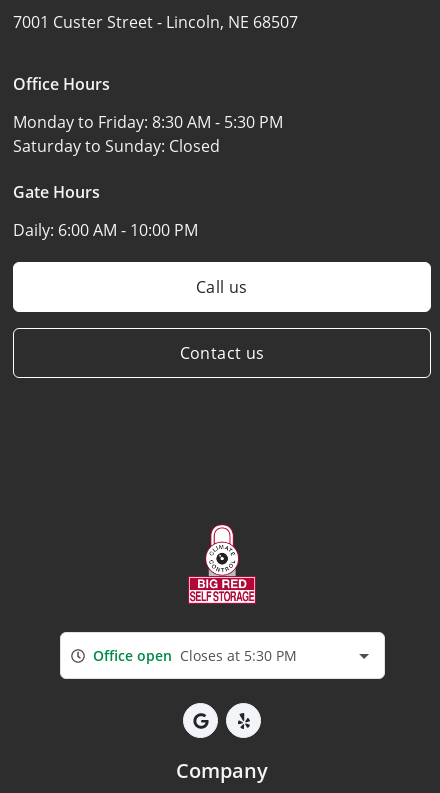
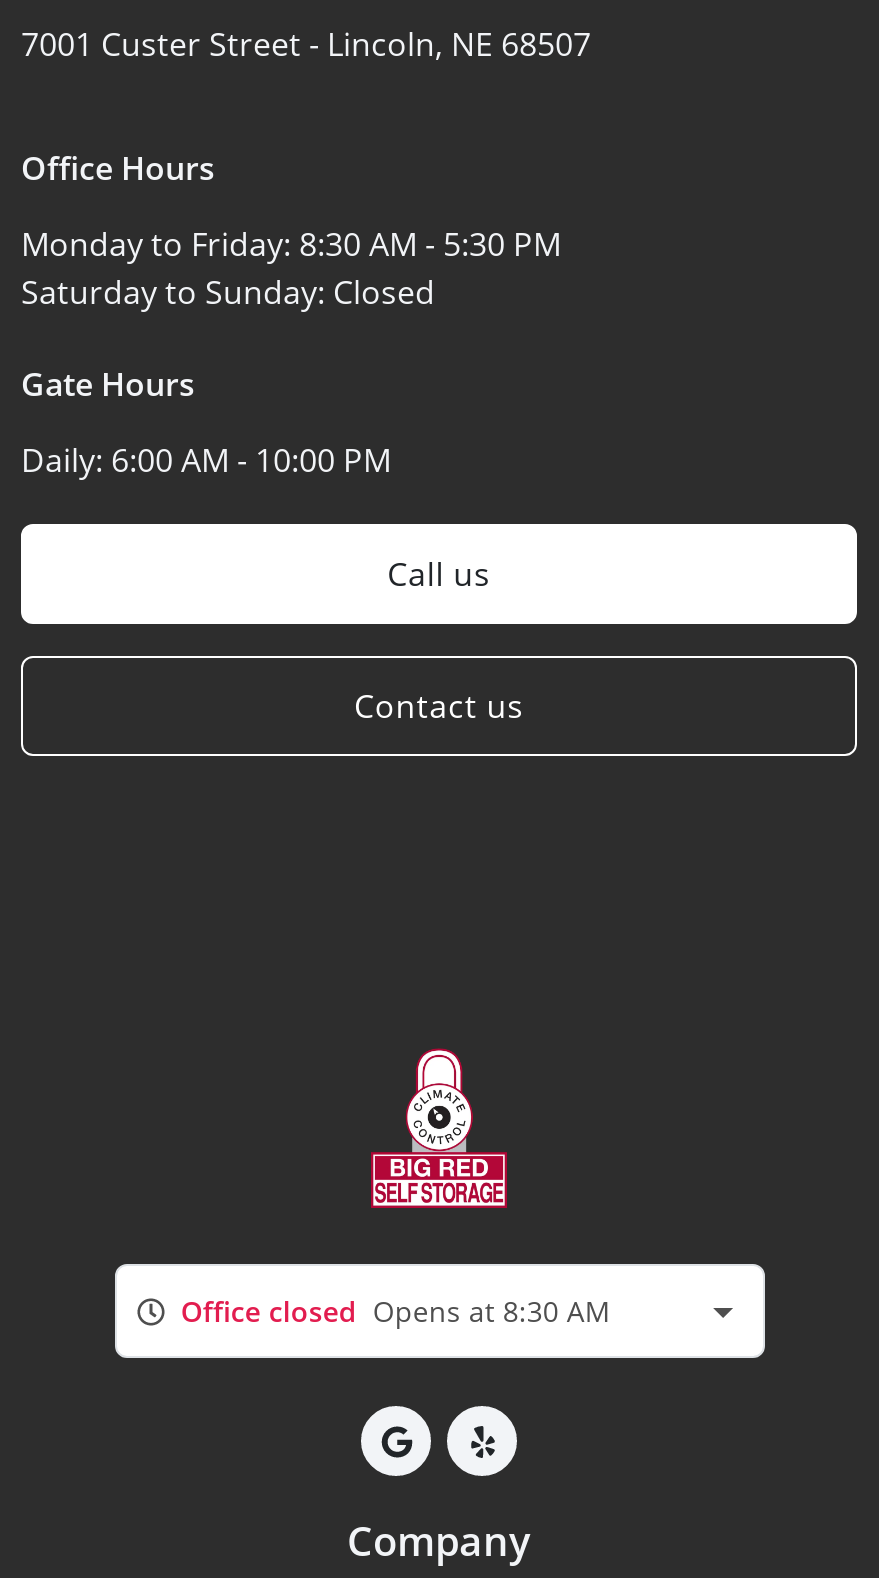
[93,646,297,665] Office open Closes at 5:30 PM -> [181,1292,611,1330] Office closed Opens at 8:30 AM

